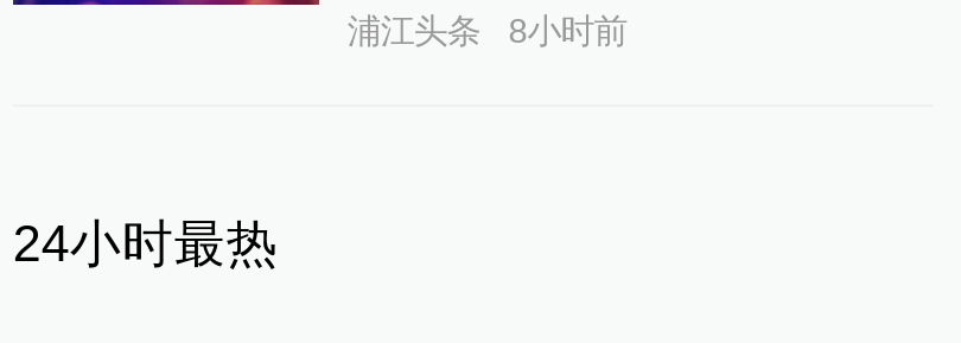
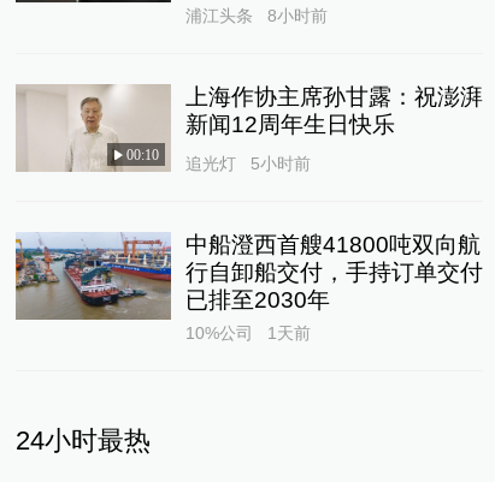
none -> [14,84,483,343] [image] | 上海作协主席孙甘露：祝澎湃 | 新闻12周年生日快乐 | 追光灯 | 5小时前 | 中船澄西首艘41800吨双向航 | 行自卸船交付，手持订单交付 | 已排至2030年 | 10%公司 | 1天前
none -> [16,83,167,173] [image] | 00:10

